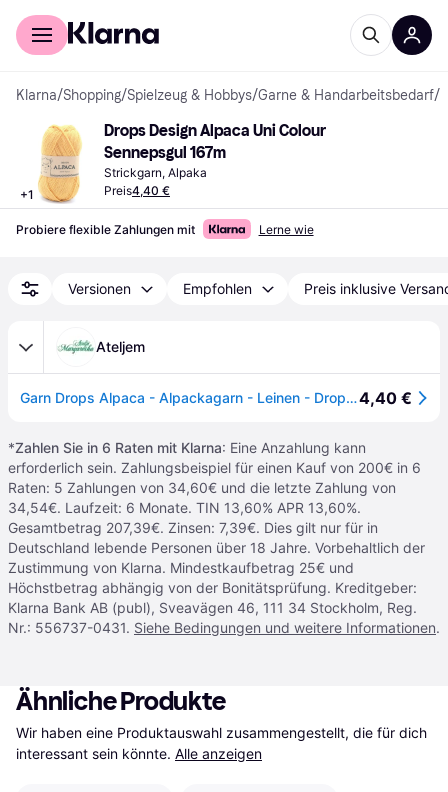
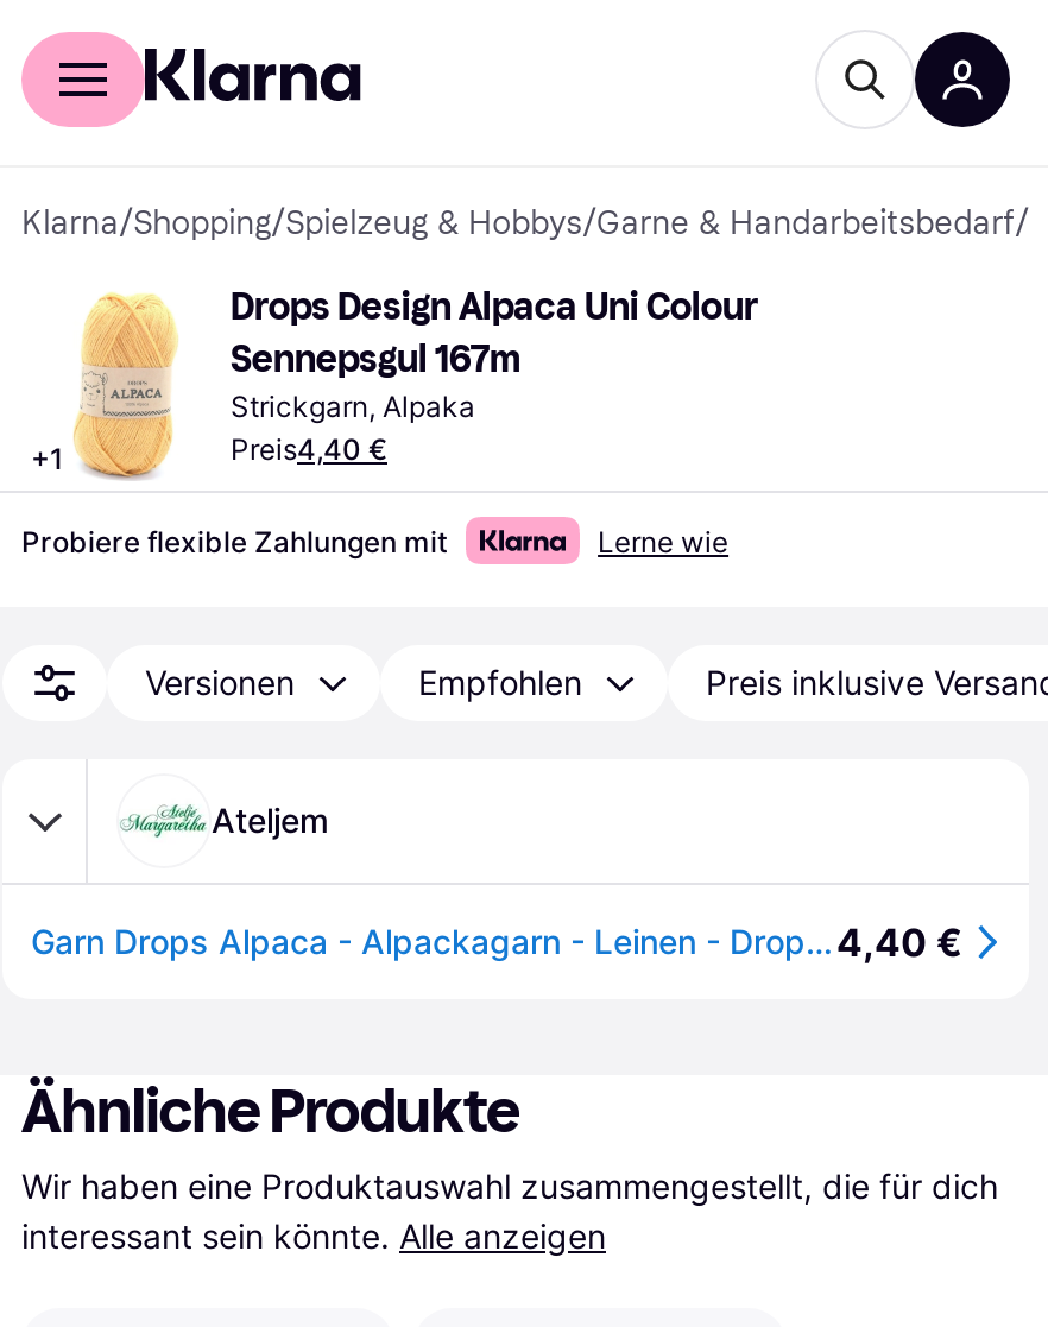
[8,439,440,636] *Zahlen Sie in 6 Raten mit Klarna: Eine Anzahlung kann | erforderlich sein. Zahlungsbeispiel für einen Kauf von 200€ in 6 | Raten: 5 Zahlungen von 34,60€ und die letzte Zahlung von | 34,54€. Laufzeit: 6 Monate. TIN 13,60% APR 13,60%. | Gesamtbetrag 207,39€. Zinsen: 7,39€. Dies gilt nur für in | Deutschland lebende Personen über 18 Jahre. Vorbehaltlich der | Zustimmung von Klarna. Mindestkaufbetrag 25€ und | Höchstbetrag abhängig von der Bonitätsprüfung. Kreditgeber: | Klarna Bank AB (publ), Sveavägen 46, 111 34 Stockholm, Reg. | Nr.: 556737-0431. Siehe Bedingungen und weitere Informationen. -> none

